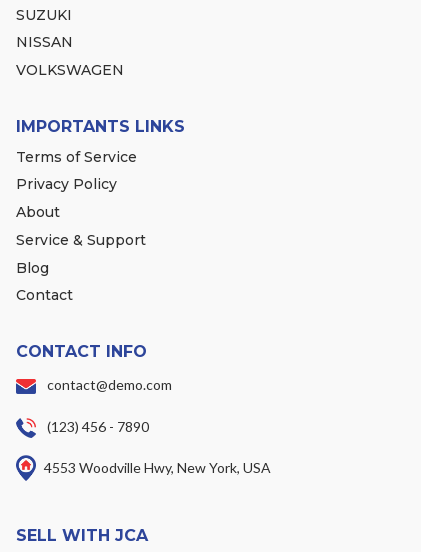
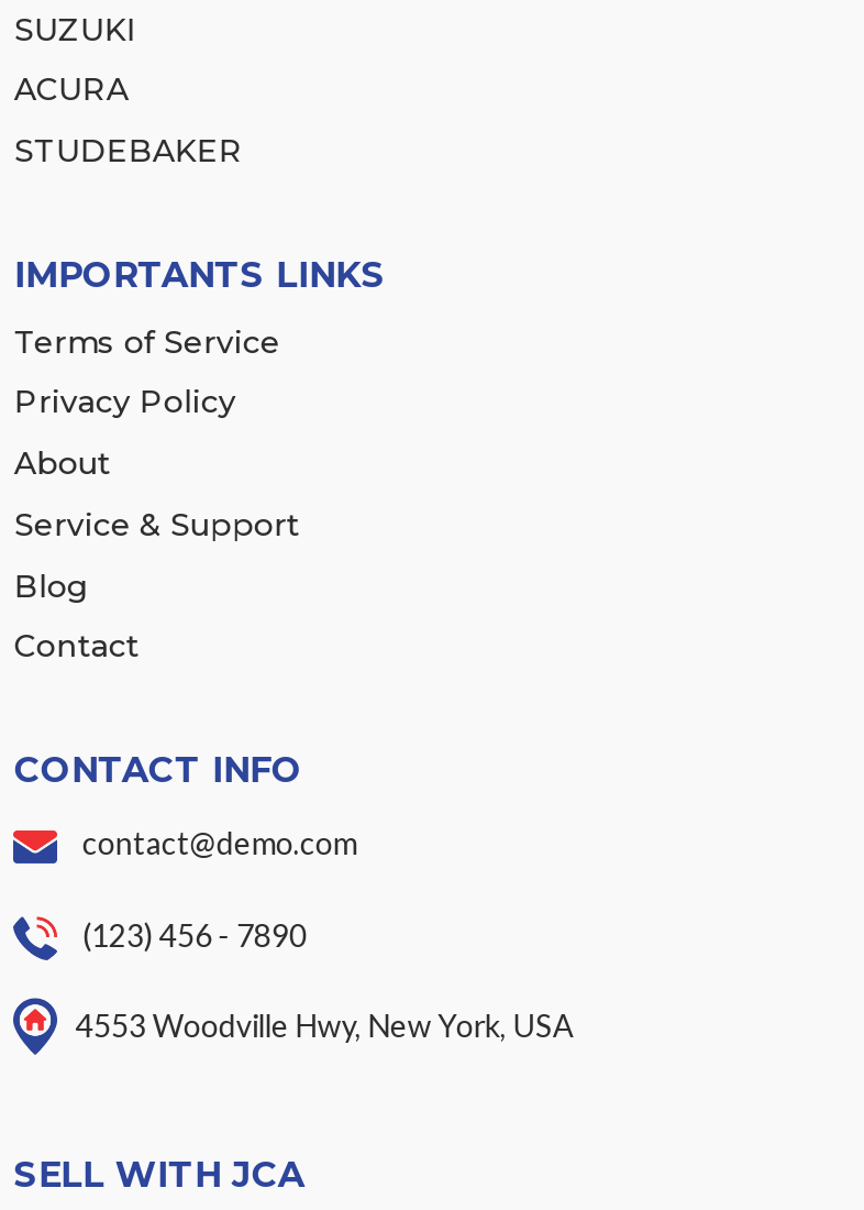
[16,33,73,51] NISSAN -> [14,70,128,110] ACURA
[16,61,124,79] VOLKSWAGEN -> [14,131,242,170] STUDEBAKER

